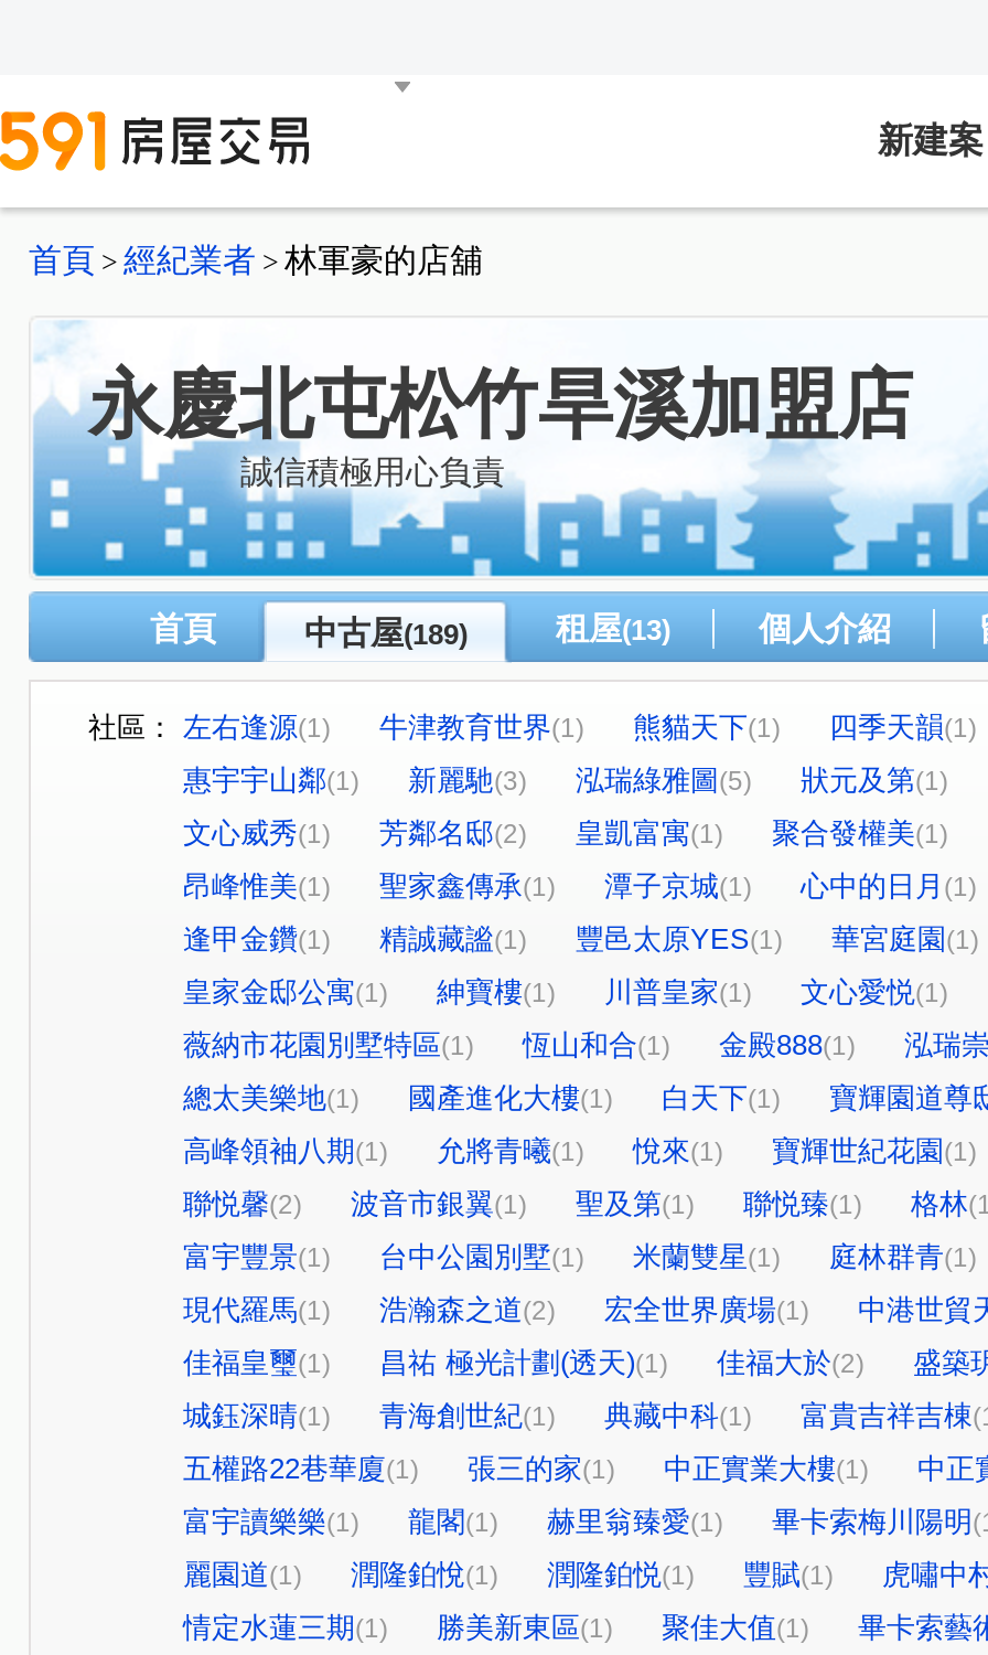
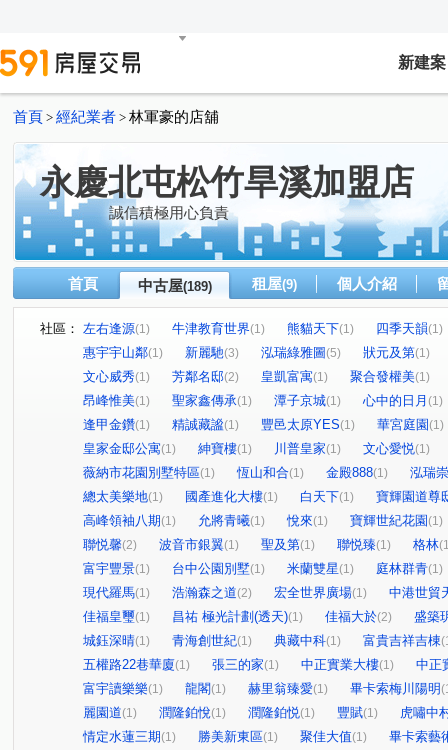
[556,609,670,647] 租屋(13) -> [252,275,297,292] 租屋(9)

